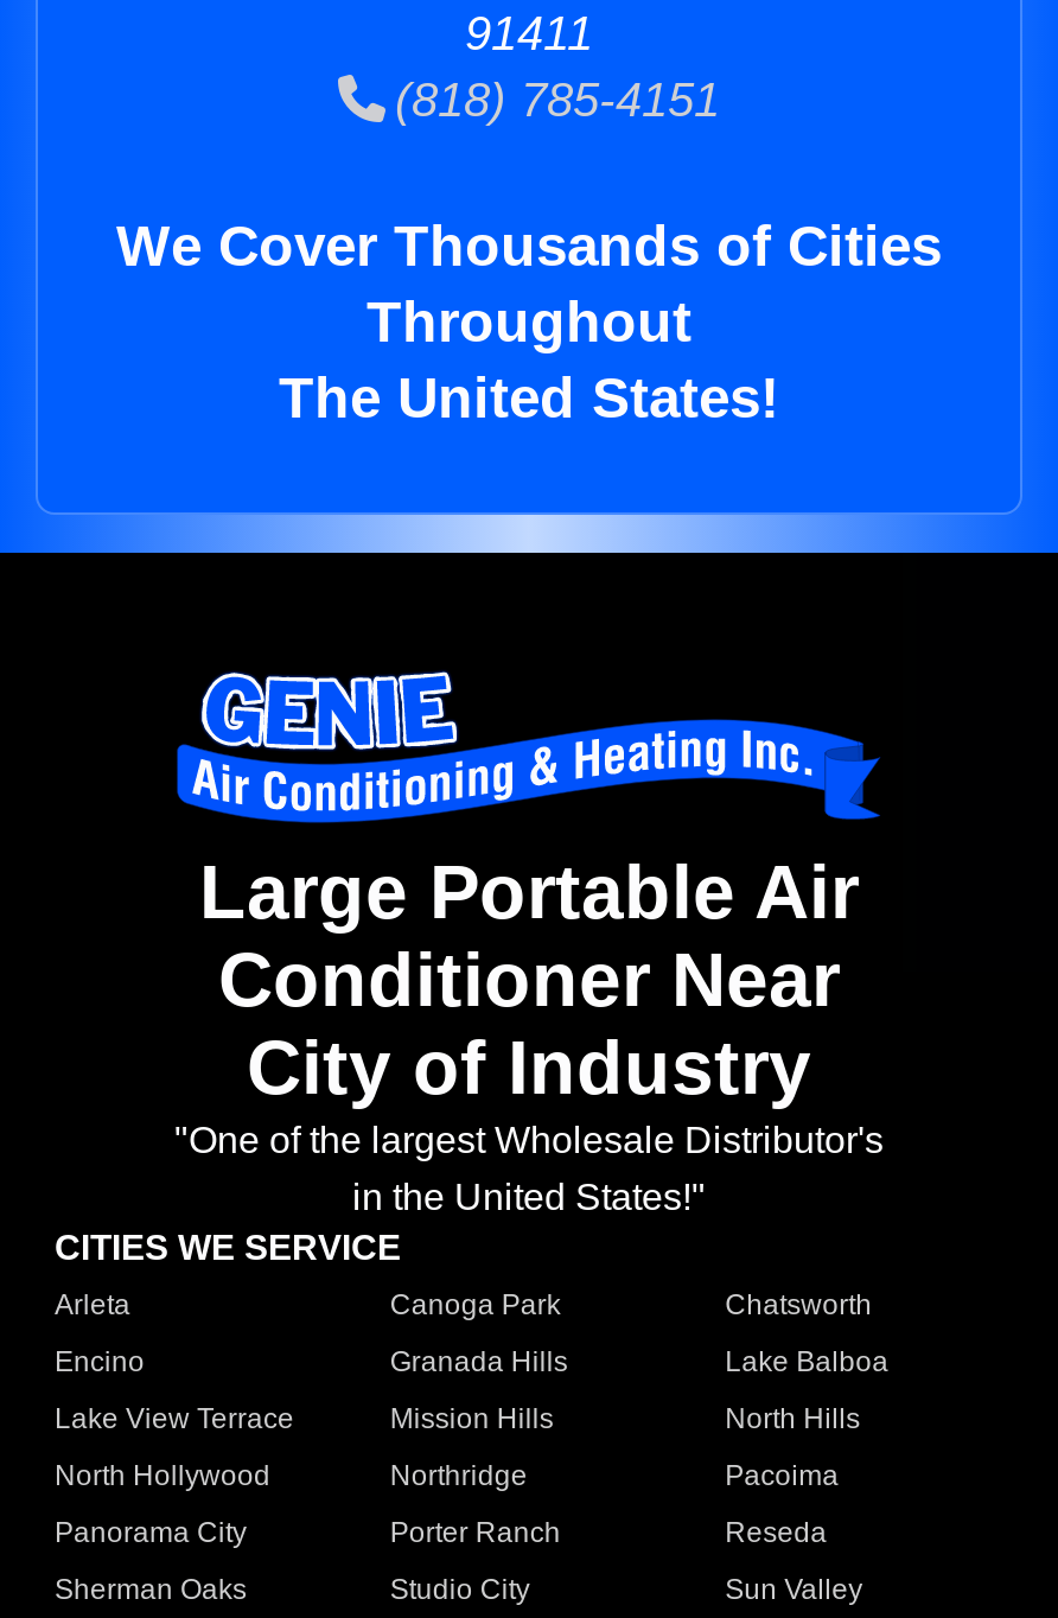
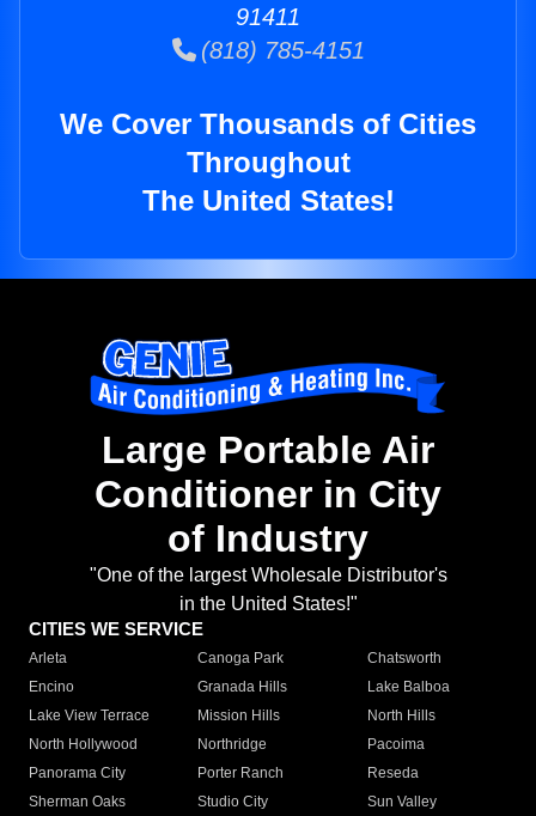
[218,938,840,1111] Conditioner Near | City of Industry -> [95,473,441,560] Conditioner in City | of Industry

